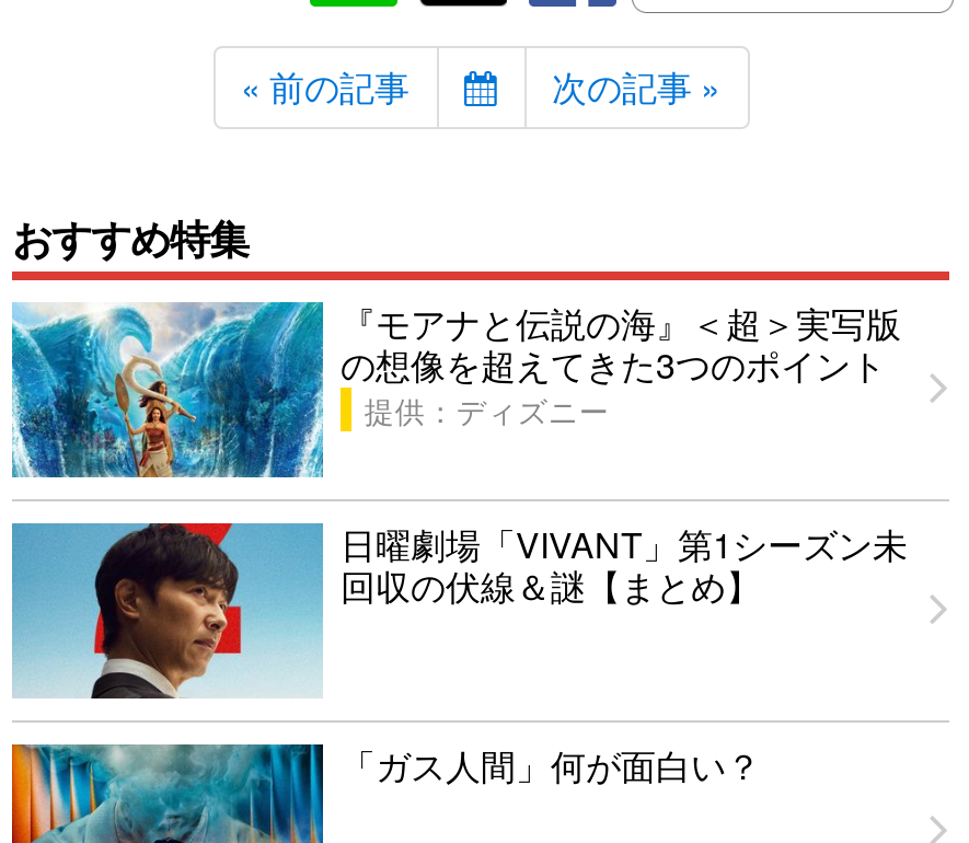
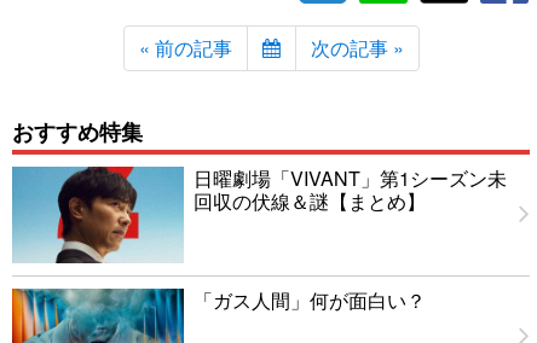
[12,298,901,480] [image] | 『モアナと伝説の海』＜超＞実写版 | の想像を超えてきた3つのポイント | 提供：ディズニー -> none

